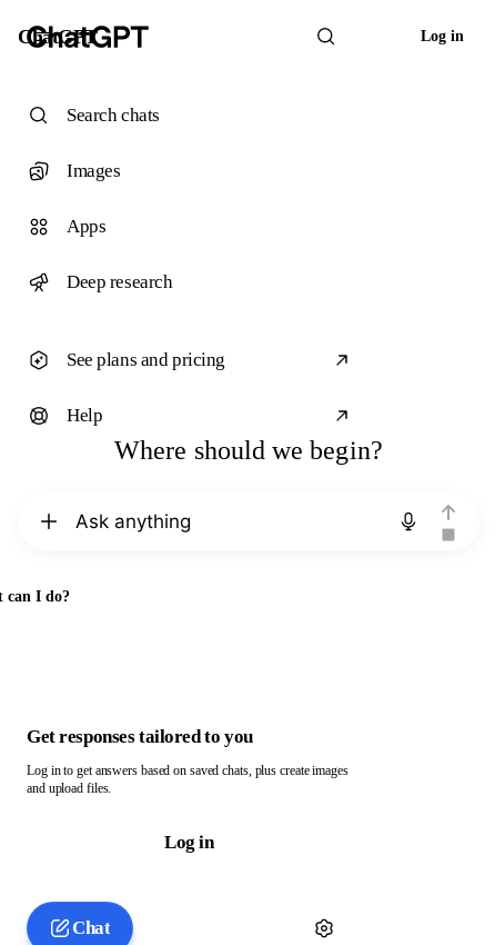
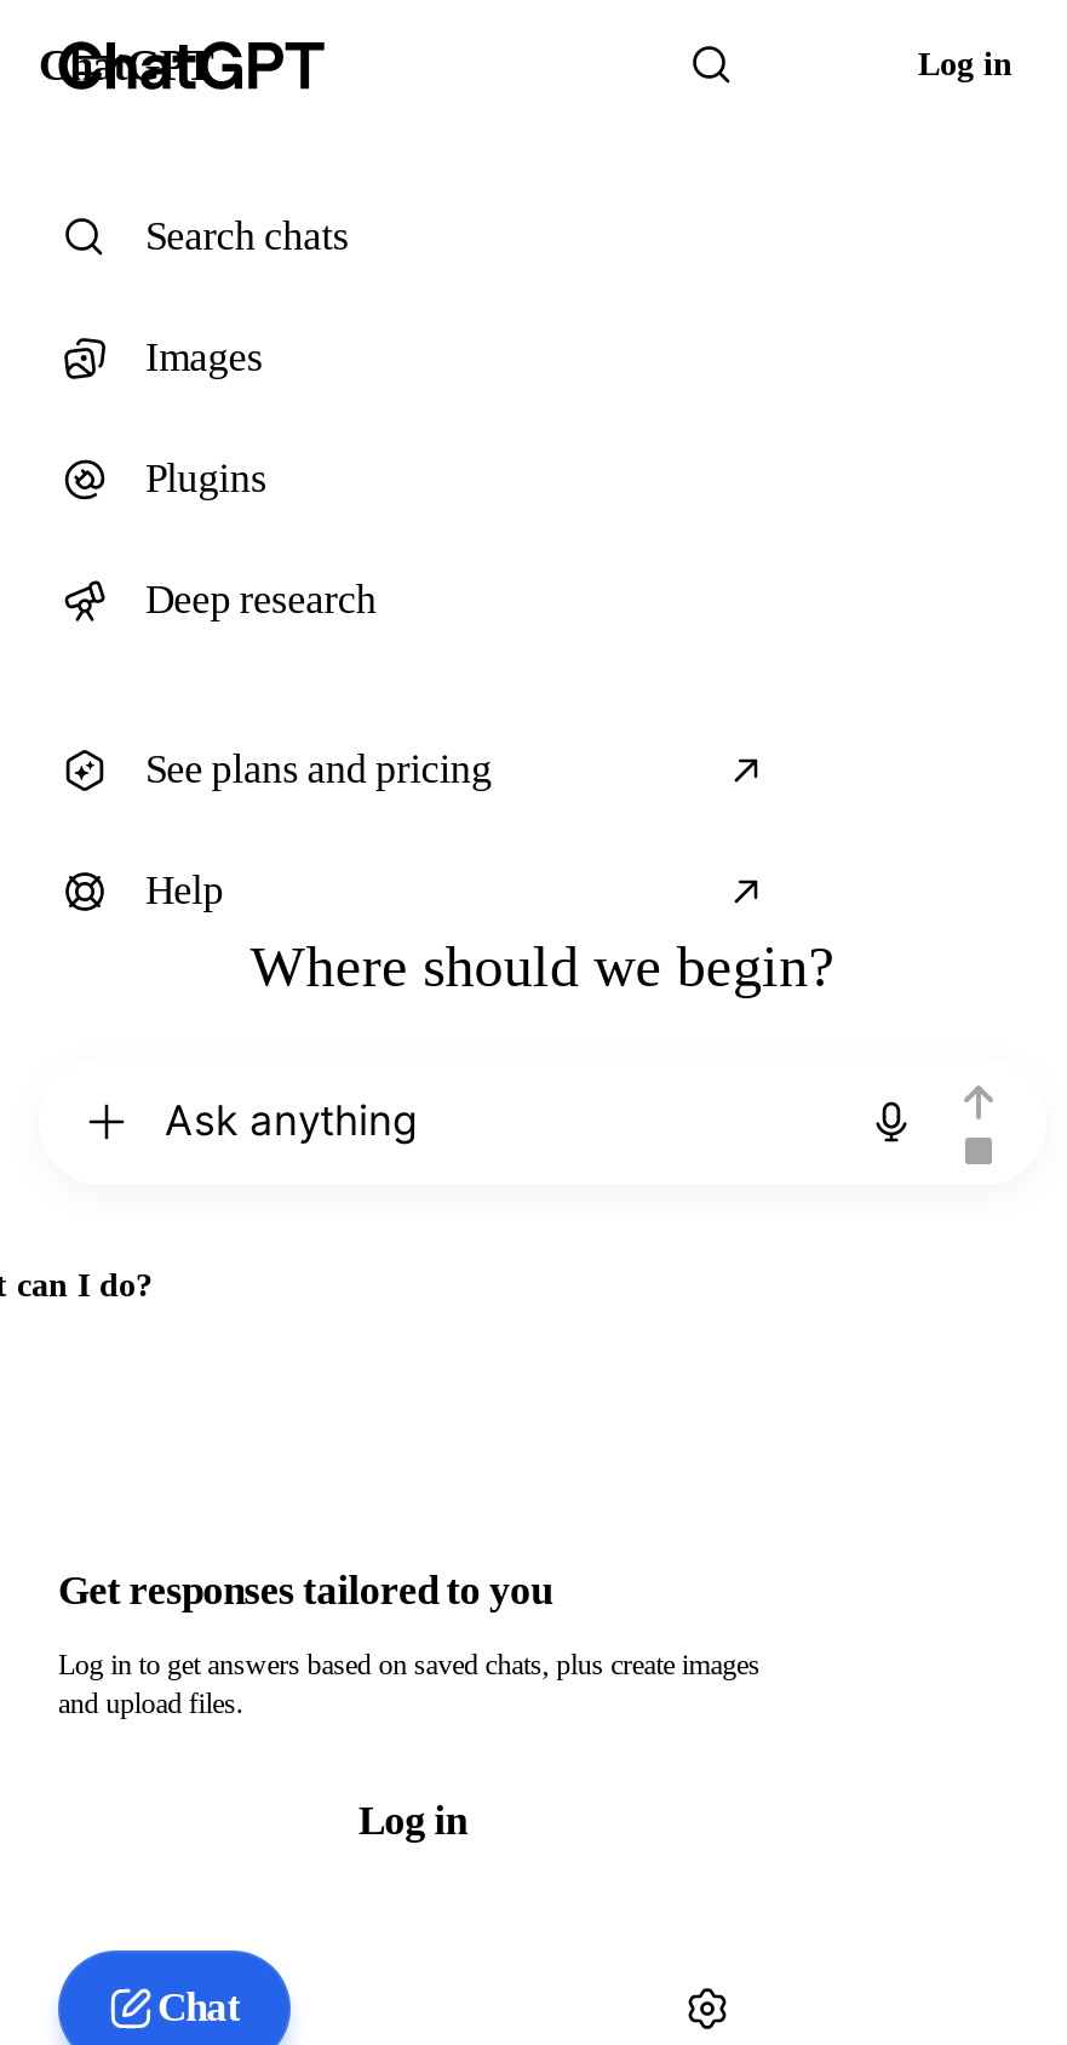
[67,216,106,237] Apps -> [145,456,266,502] Plugins

